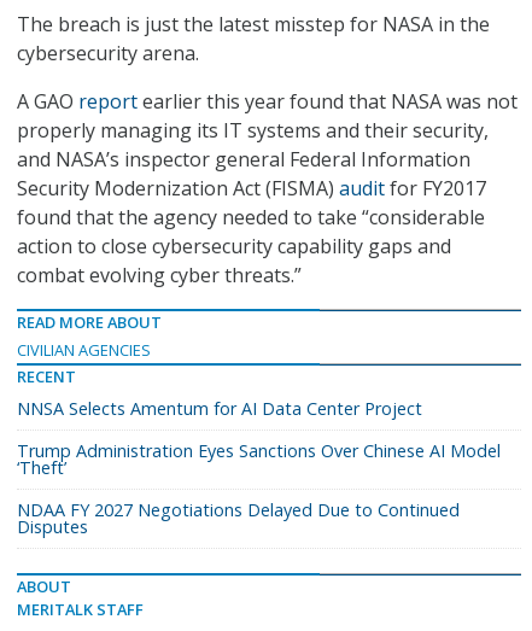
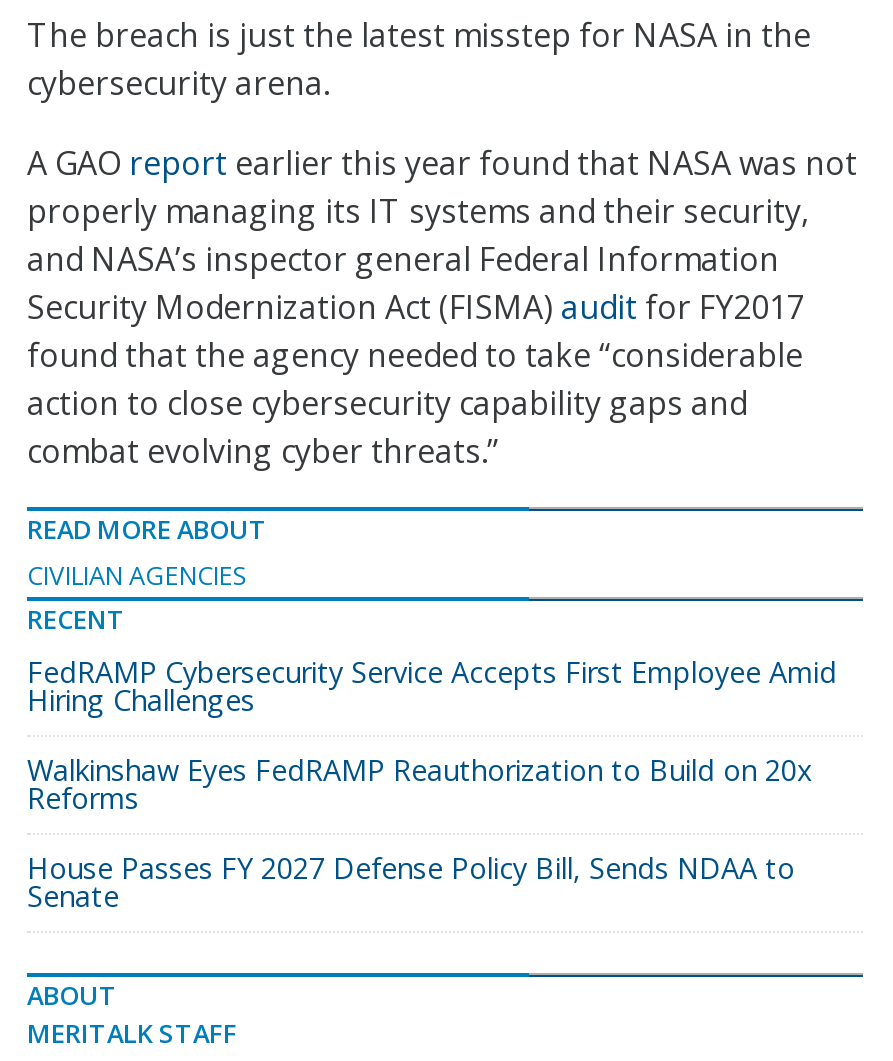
[17,397,422,420] NNSA Selects Amentum for AI Data Center Project -> [27,653,837,719] FedRAMP Cybersecurity Service Accepts First Employee Amid | Hiring Challenges
[17,439,501,479] Trump Administration Eyes Sanctions Over Chinese AI Model | ‘Theft’ -> [27,751,813,817] Walkinshaw Eyes FedRAMP Reauthorization to Build on 20x | Reforms
[17,498,460,538] NDAA FY 2027 Negotiations Delayed Due to Continued | Disputes -> [27,849,795,915] House Passes FY 2027 Defense Policy Bill, Sends NDAA to | Senate

